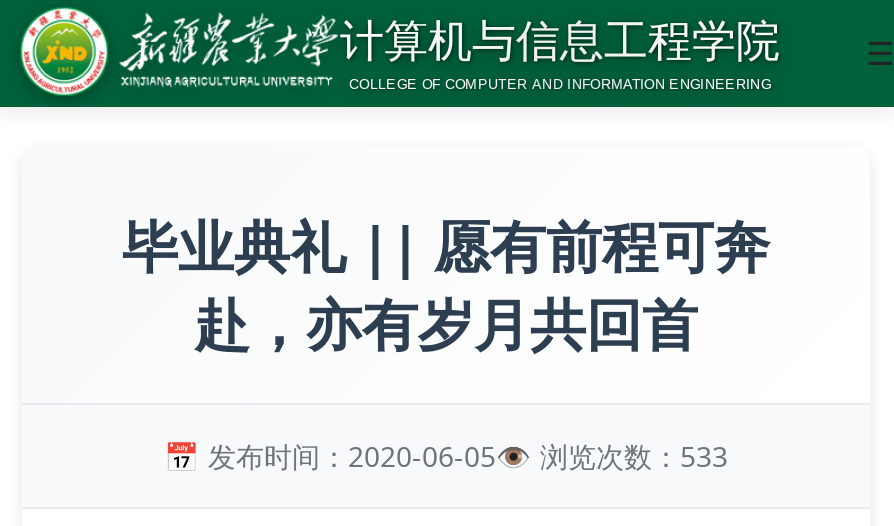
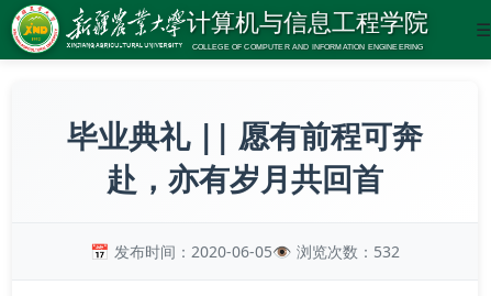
[208,437,728,475] 发布时间：2020-06-05 浏览次数：533 -> [114,241,400,262] 发布时间：2020-06-05 浏览次数：532

